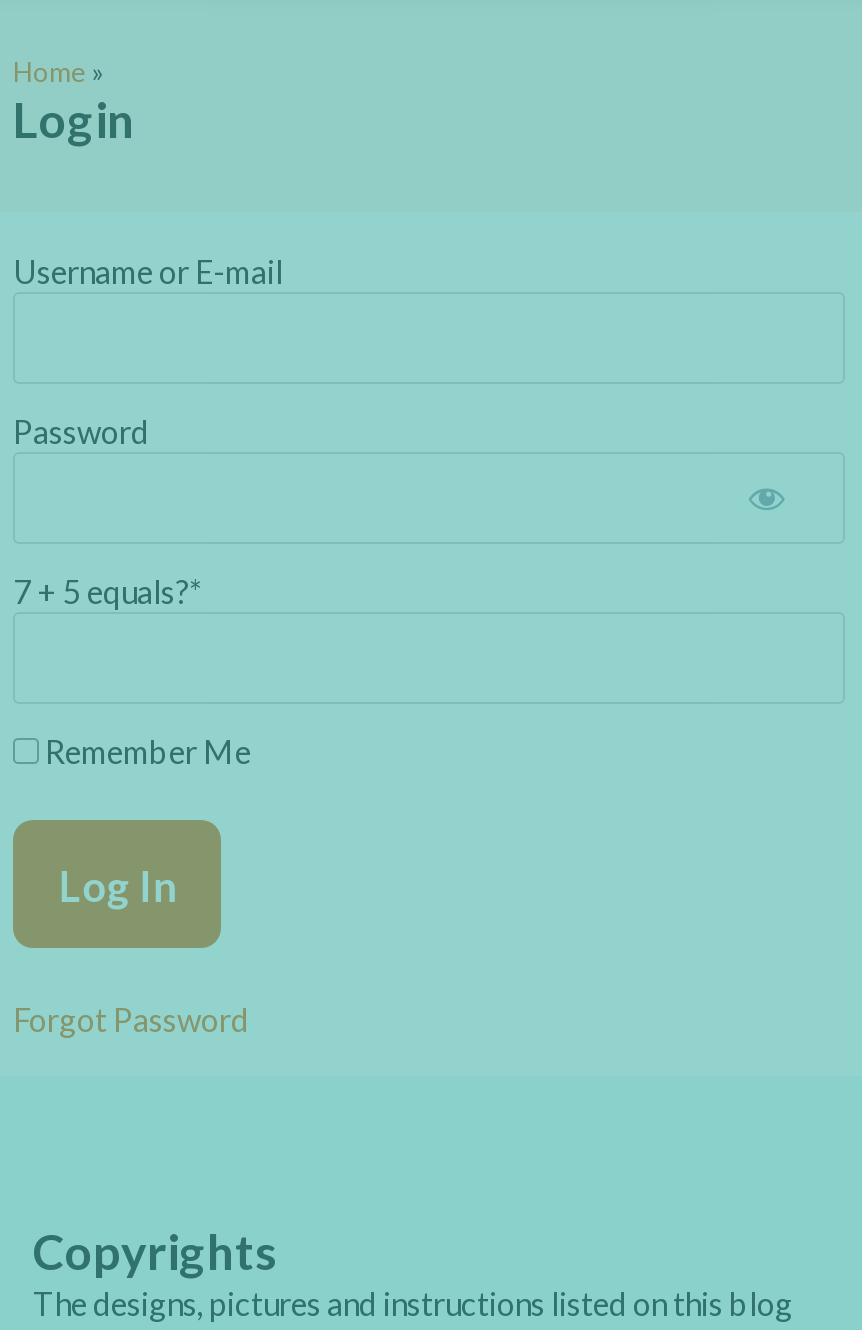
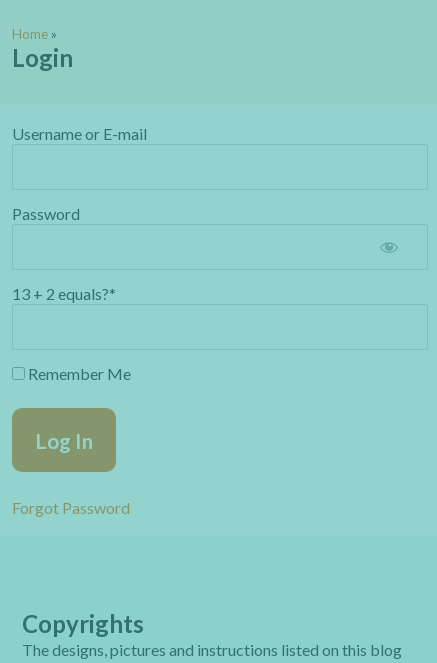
[13,572,203,610] 7 + 5 equals?* -> [12,284,116,303] 13 + 2 equals?*

